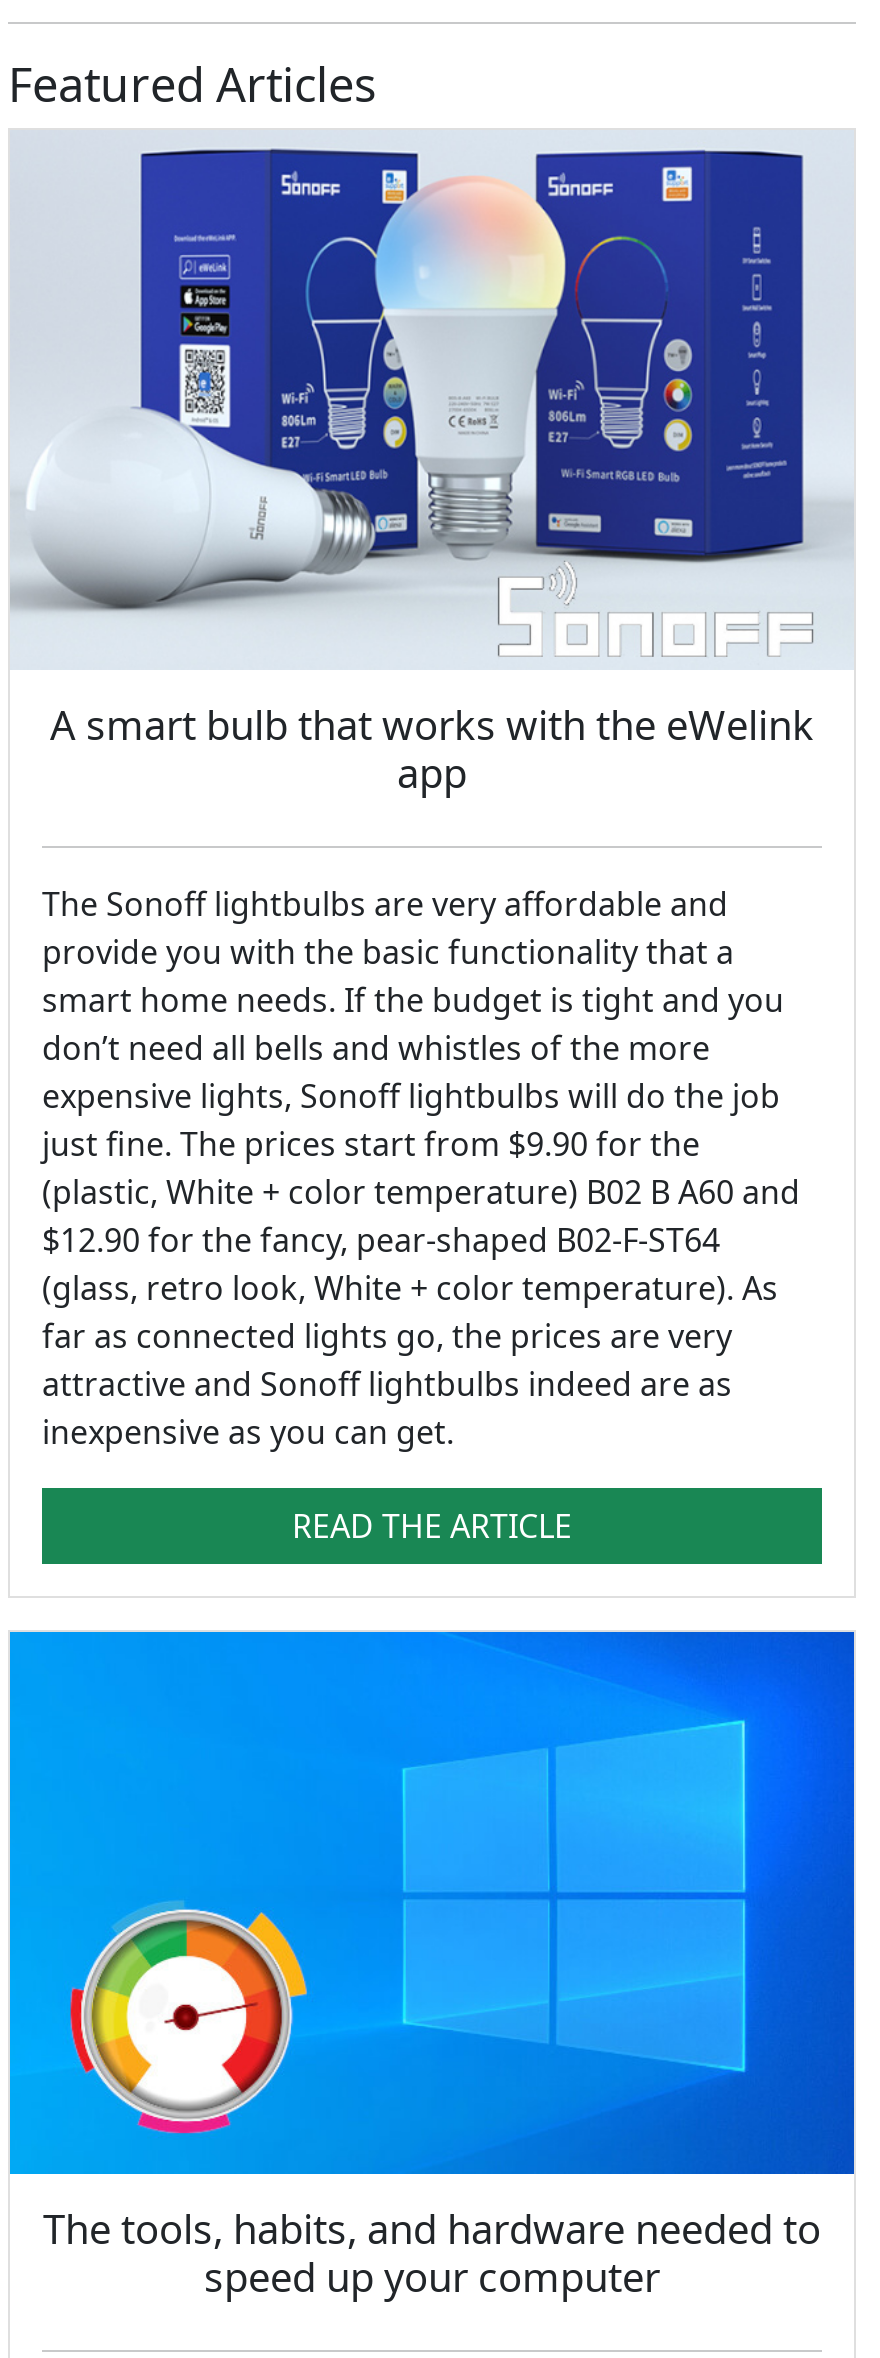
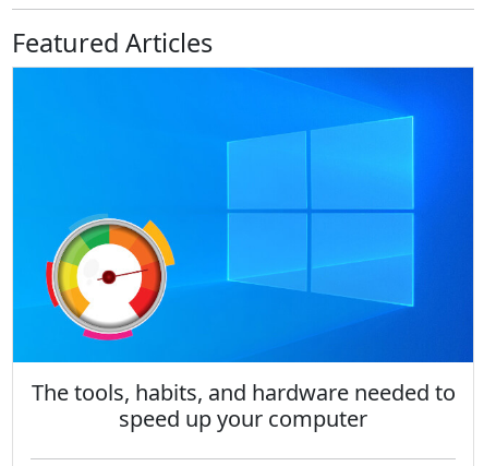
[10,130,854,1549] [image] | A smart bulb that works with the eWelink | app | The Sonoff lightbulbs are very affordable and | provide you with the basic functionality that a | smart home needs. If the budget is tight and you | don’t need all bells and whistles of the more | expensive lights, Sonoff lightbulbs will do the job | just fine. The prices start from $9.90 for the | (plastic, White + color temperature) B02 B A60 and | $12.90 for the fancy, pear-shaped B02-F-ST64 | (glass, retro look, White + color temperature). As | far as connected lights go, the prices are very | attractive and Sonoff lightbulbs indeed are as | inexpensive as you can get. | READ THE ARTICLE -> none

